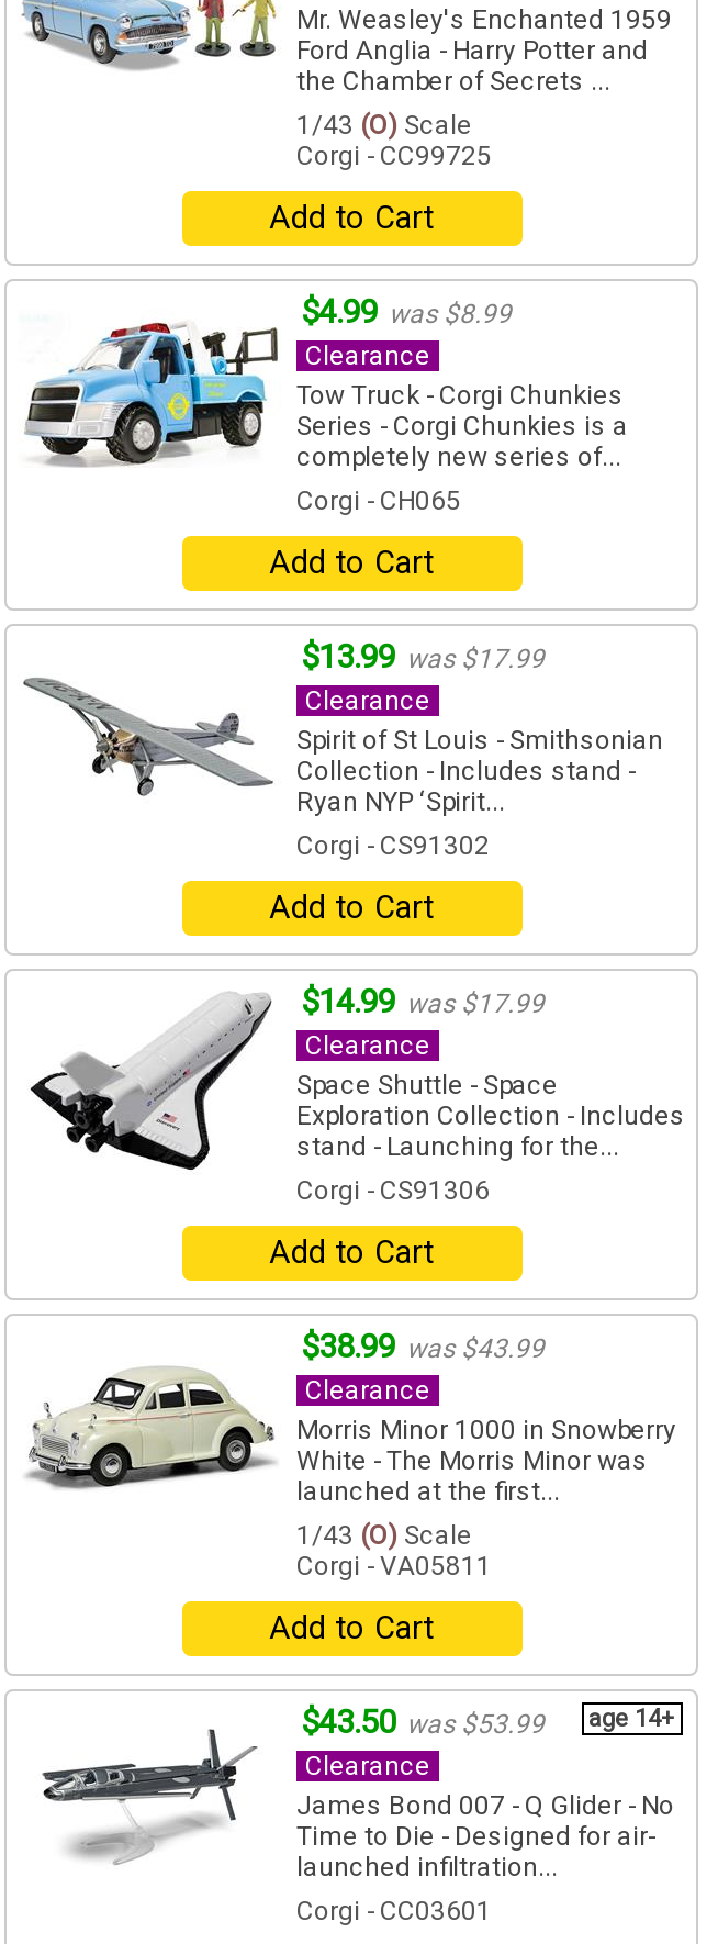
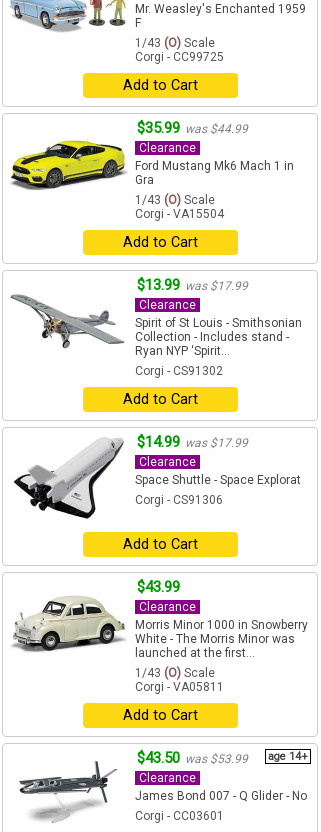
[296,35,648,97] Ford Anglia - Harry Potter and | the Chamber of Secrets ... -> [135,16,141,30] F
[301,292,512,332] $4.99 was $8.99 -> [137,119,248,137] $35.99 was $44.99
[29,321,628,516] [image] | Tow Truck - Corgi Chunkies | Series - Corgi Chunkies is a | completely new series of... | Corgi - CH065 -> [12,133,294,221] [image] | Ford Mustang Mk6 Mach 1 in | Gra | 1/43 (O) Scale | Corgi - VA15504
[296,1070,685,1162] Space Shuttle - Space | Exploration Collection - Includes | stand - Launching for the... -> [135,473,301,487] Space Shuttle - Space Explorat
[301,1327,545,1366] $38.99 was $43.99 -> [137,578,180,596] $43.99
[296,1821,654,1882] Time to Die - Designed for air- | launched infiltration... -> none

